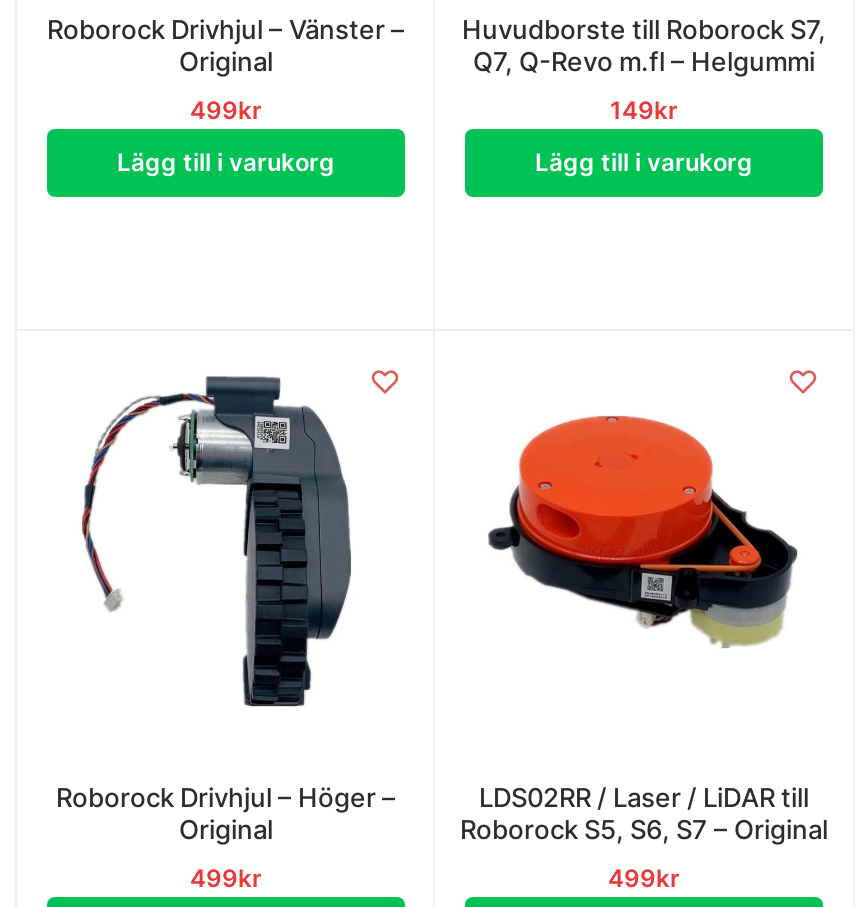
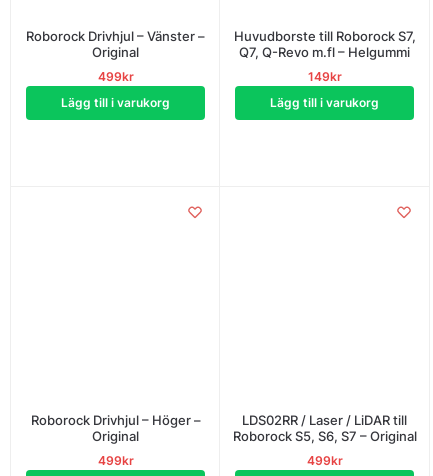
[79,375,353,709] [image] -> none
[487,413,799,649] [image] -> none

